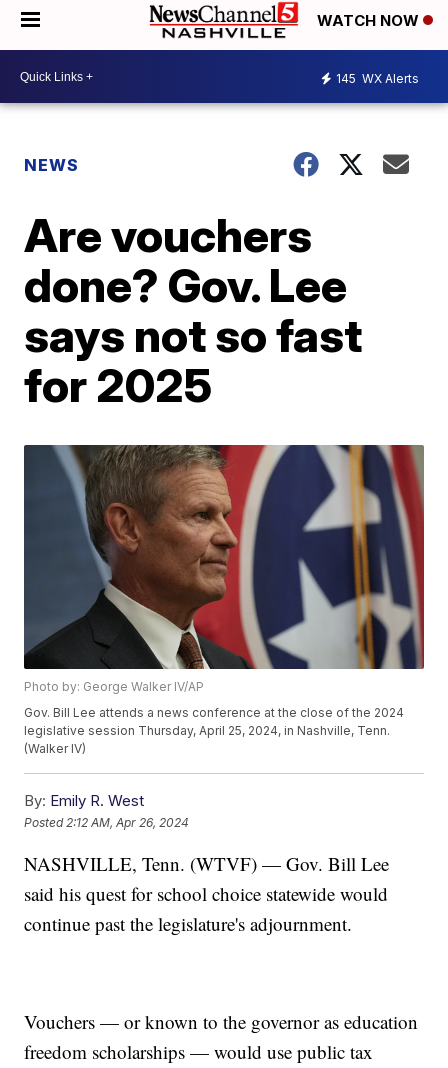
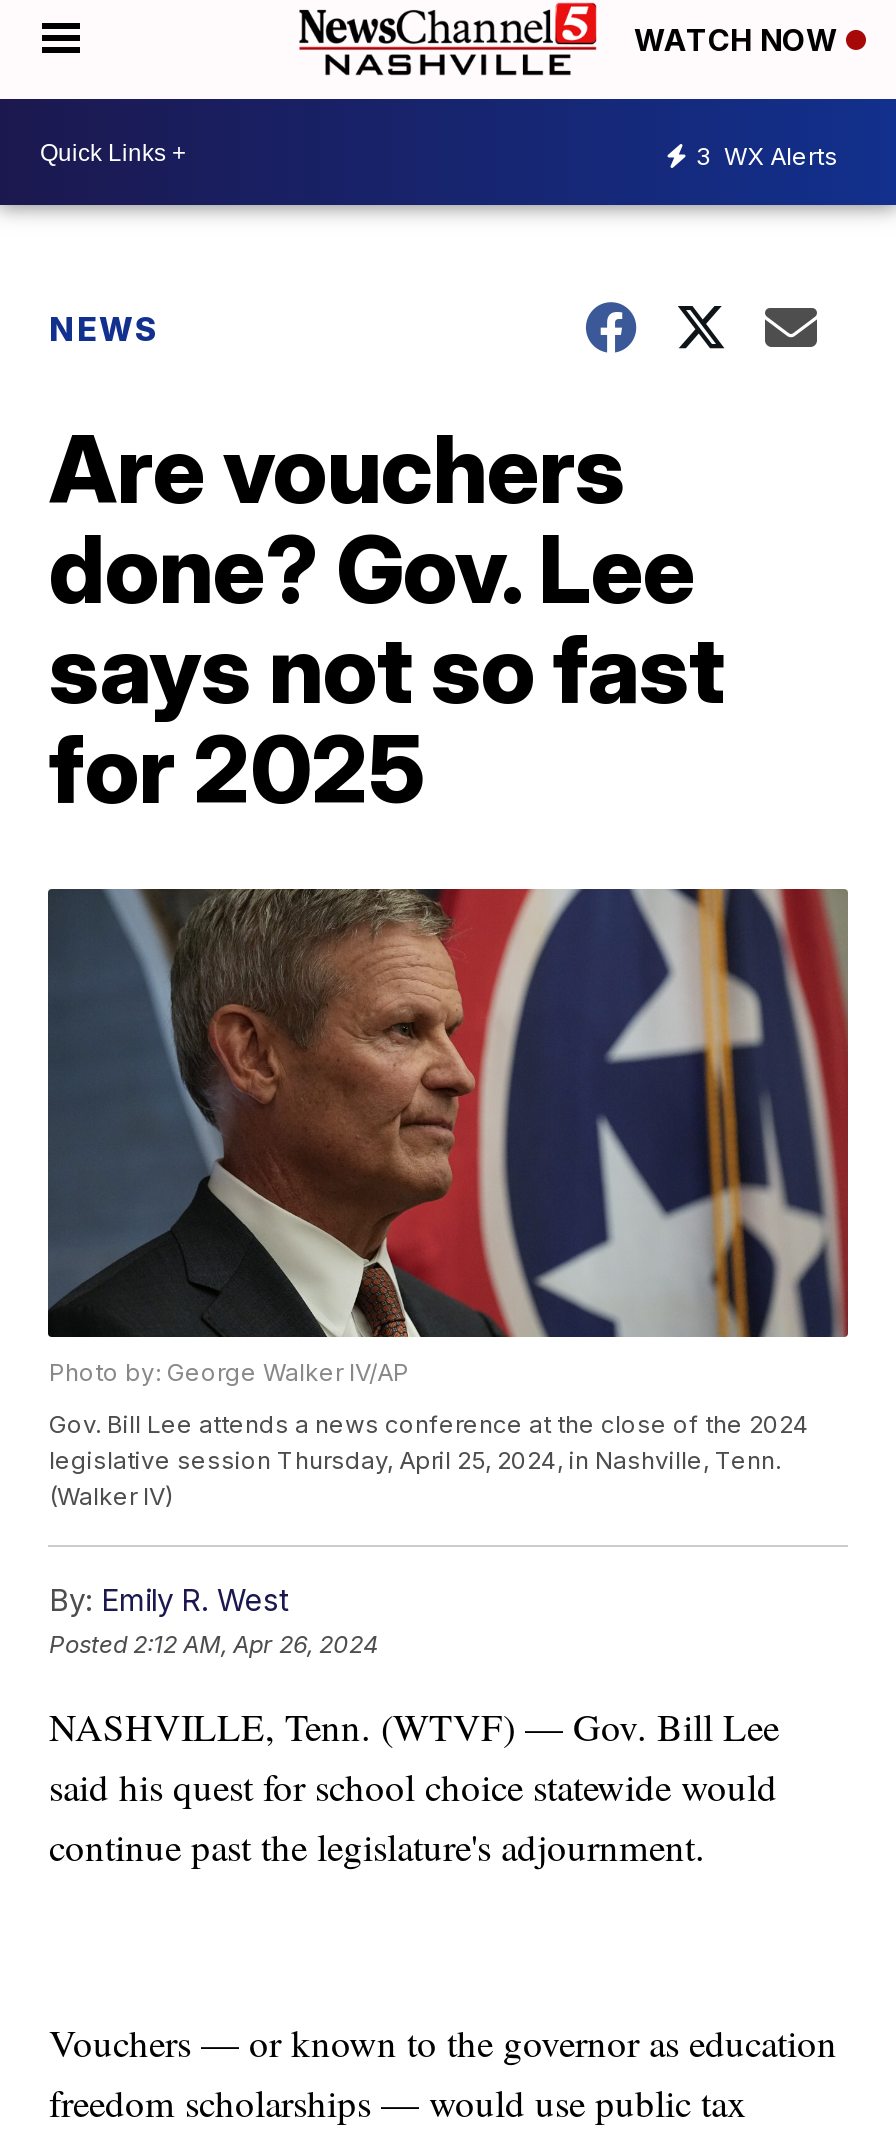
[336,70,419,85] 145 WX Alerts -> [696,140,838,170] 3 WX Alerts

